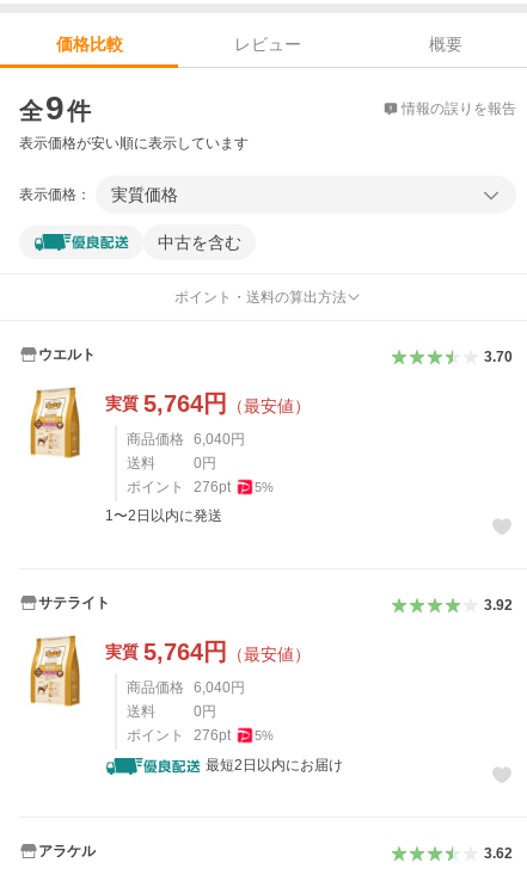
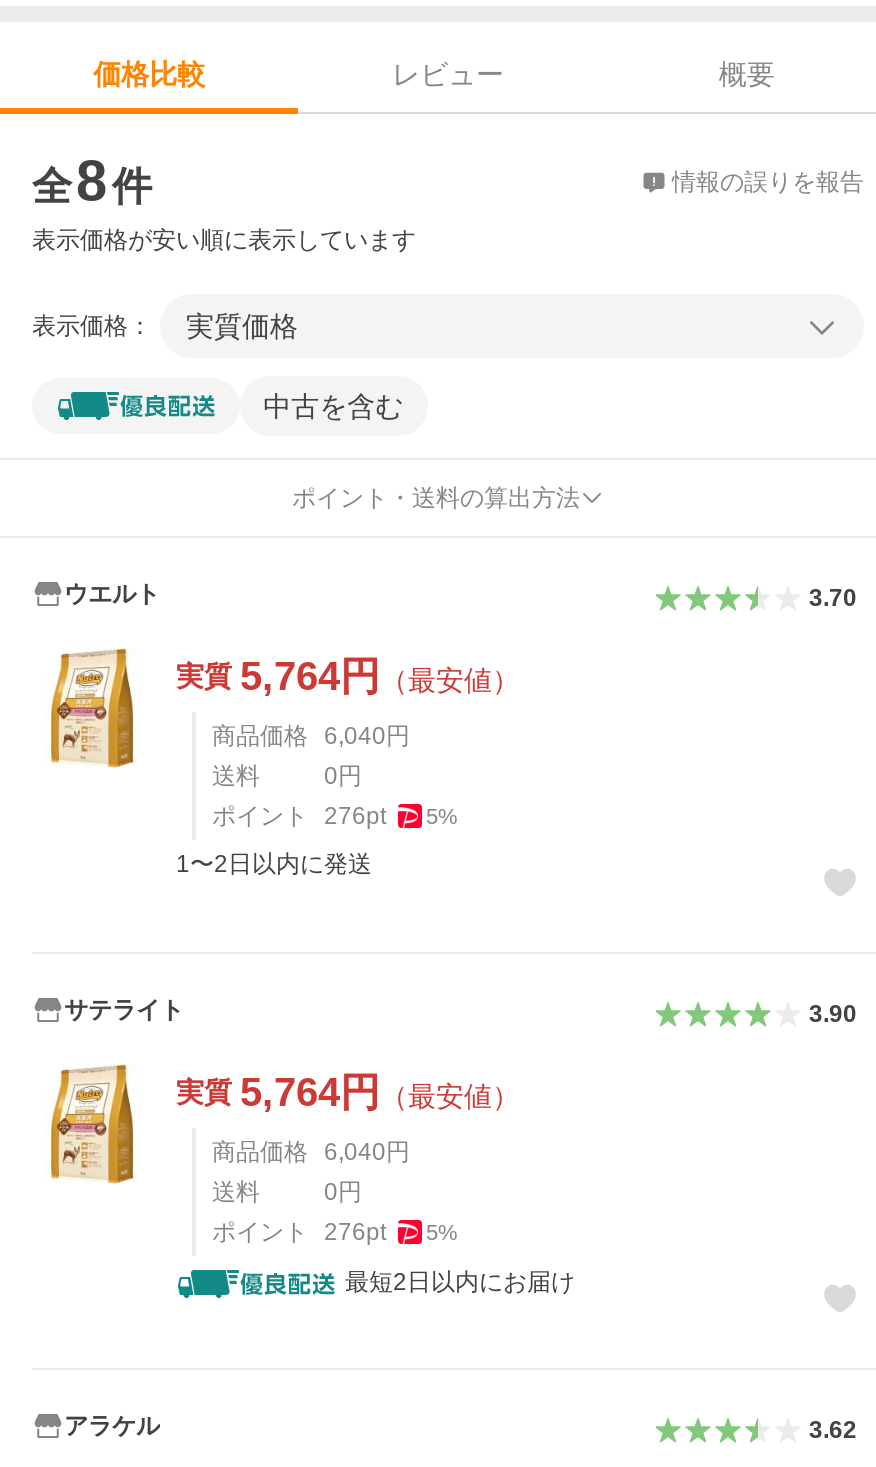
[19,90,91,127] 全 9 件 -> [32,150,152,212] 全 8 件
[483,597,512,614] 3.92 -> [809,1000,857,1028] 3.90

